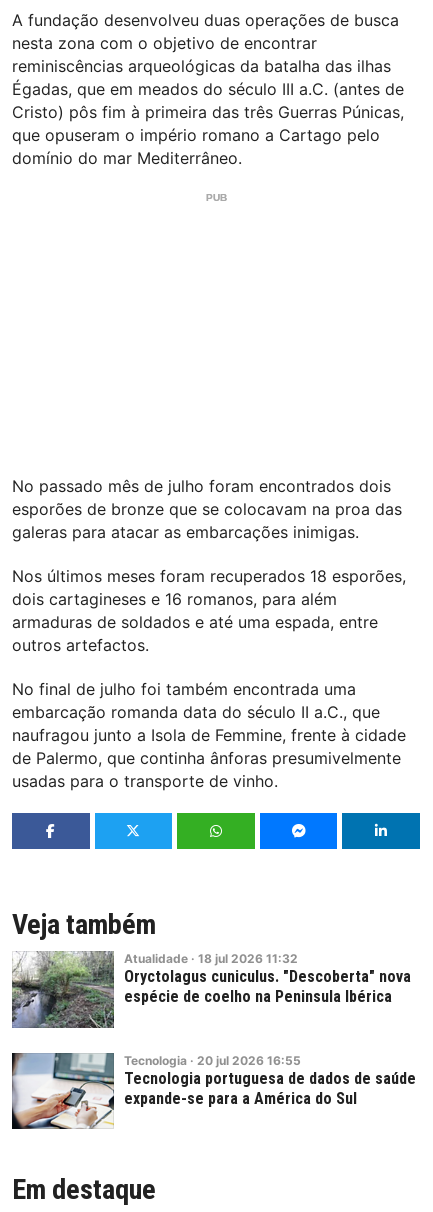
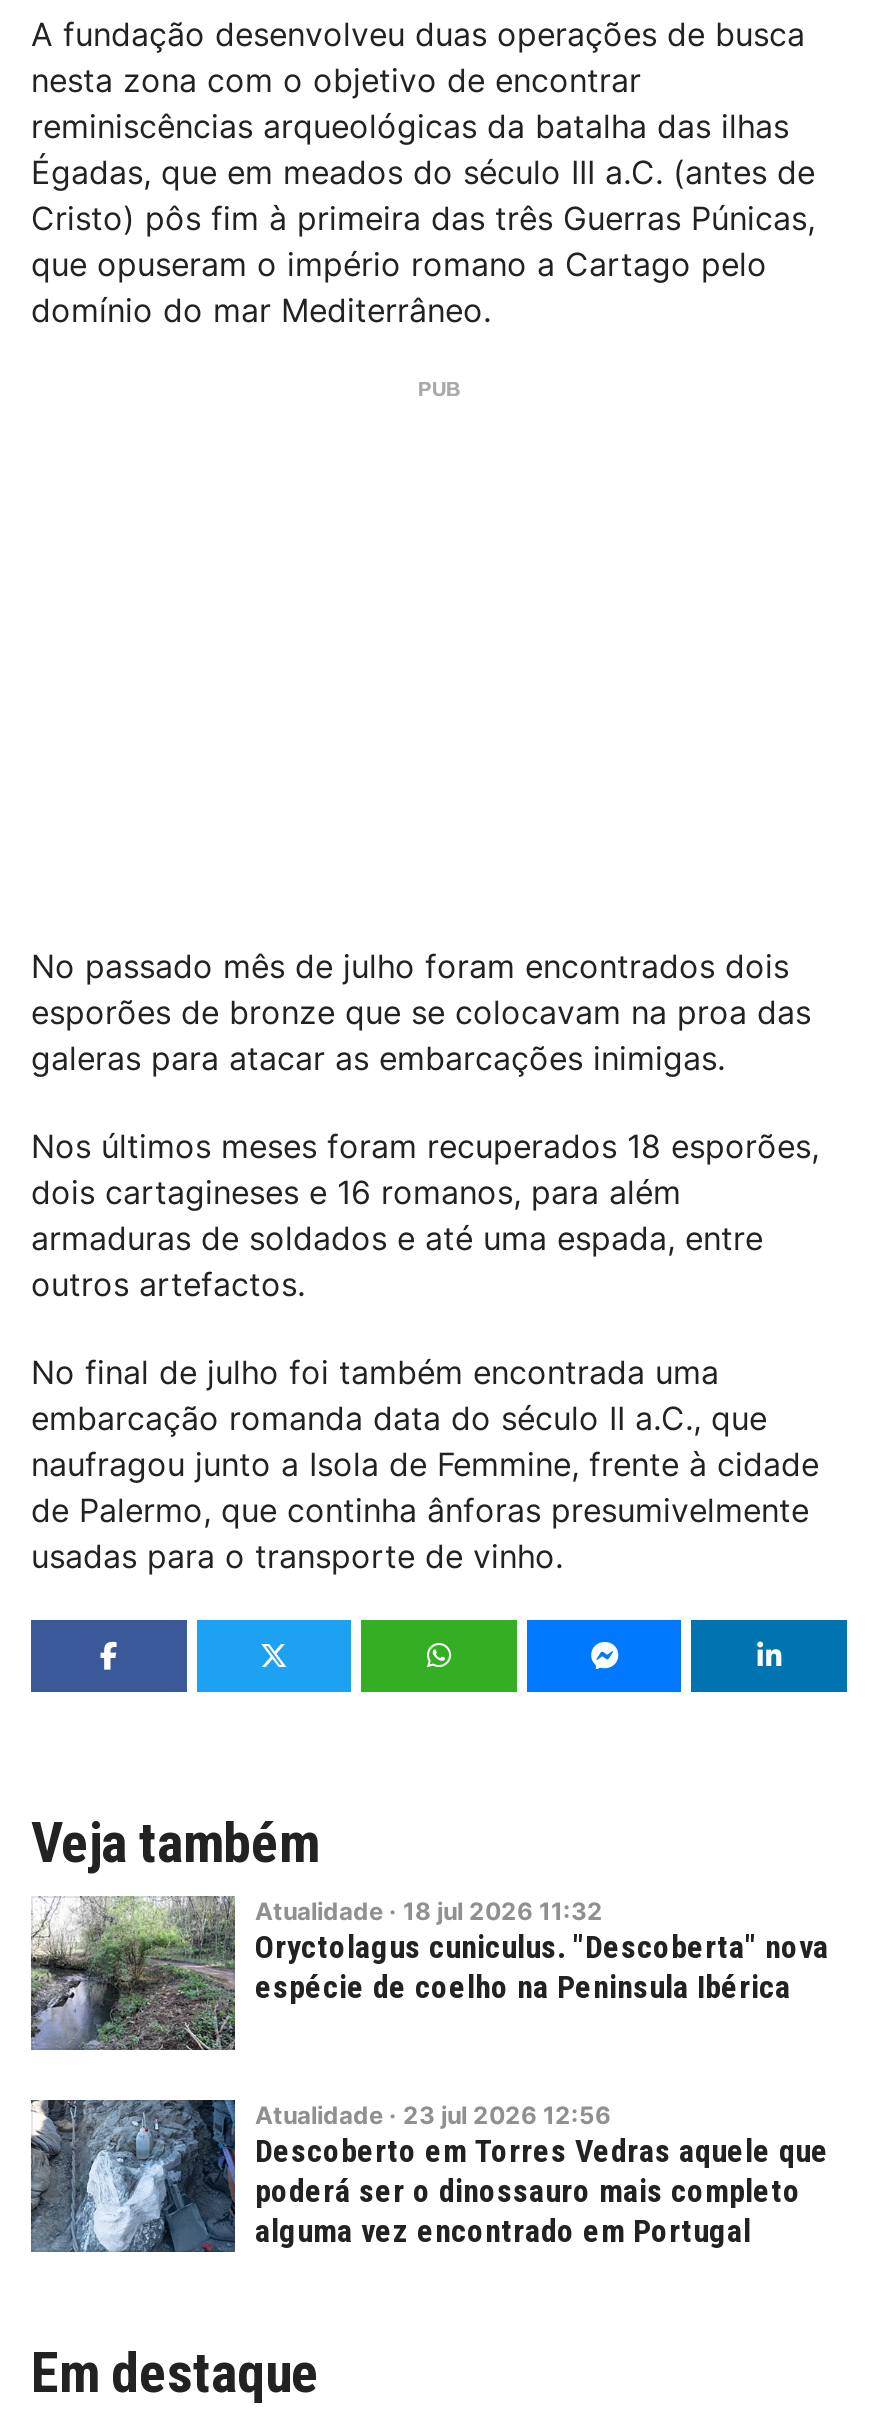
[11,1053,416,1130] [image] | Tecnologia · 20 jul 2026 16:55 | Tecnologia portuguesa de dados de saúde | expande-se para a América do Sul -> [29,2098,829,2254] [image] | Atualidade · 23 jul 2026 12:56 | Descoberto em Torres Vedras aquele que | poderá ser o dinossauro mais completo | alguma vez encontrado em Portugal

